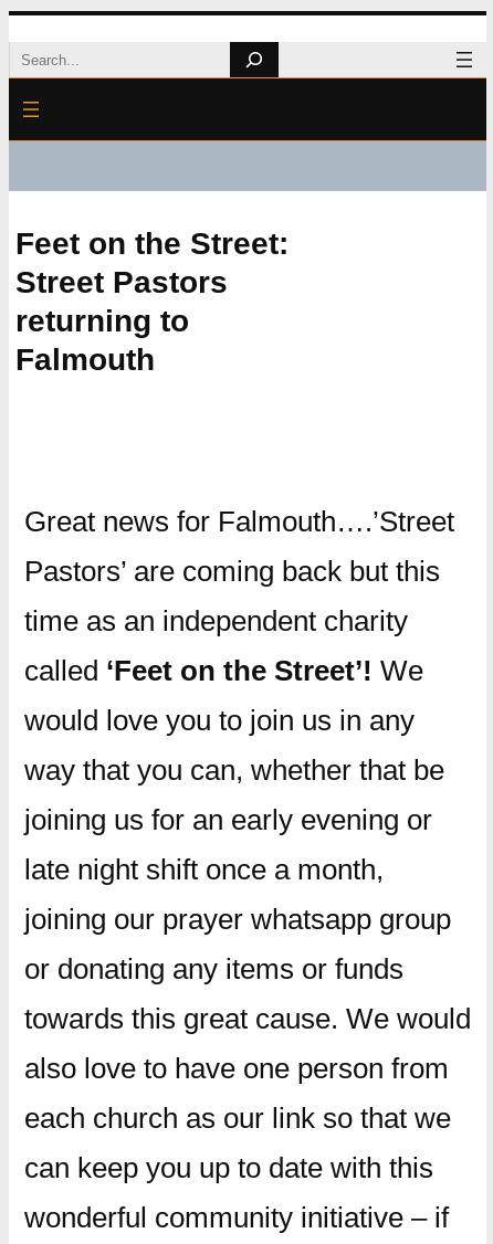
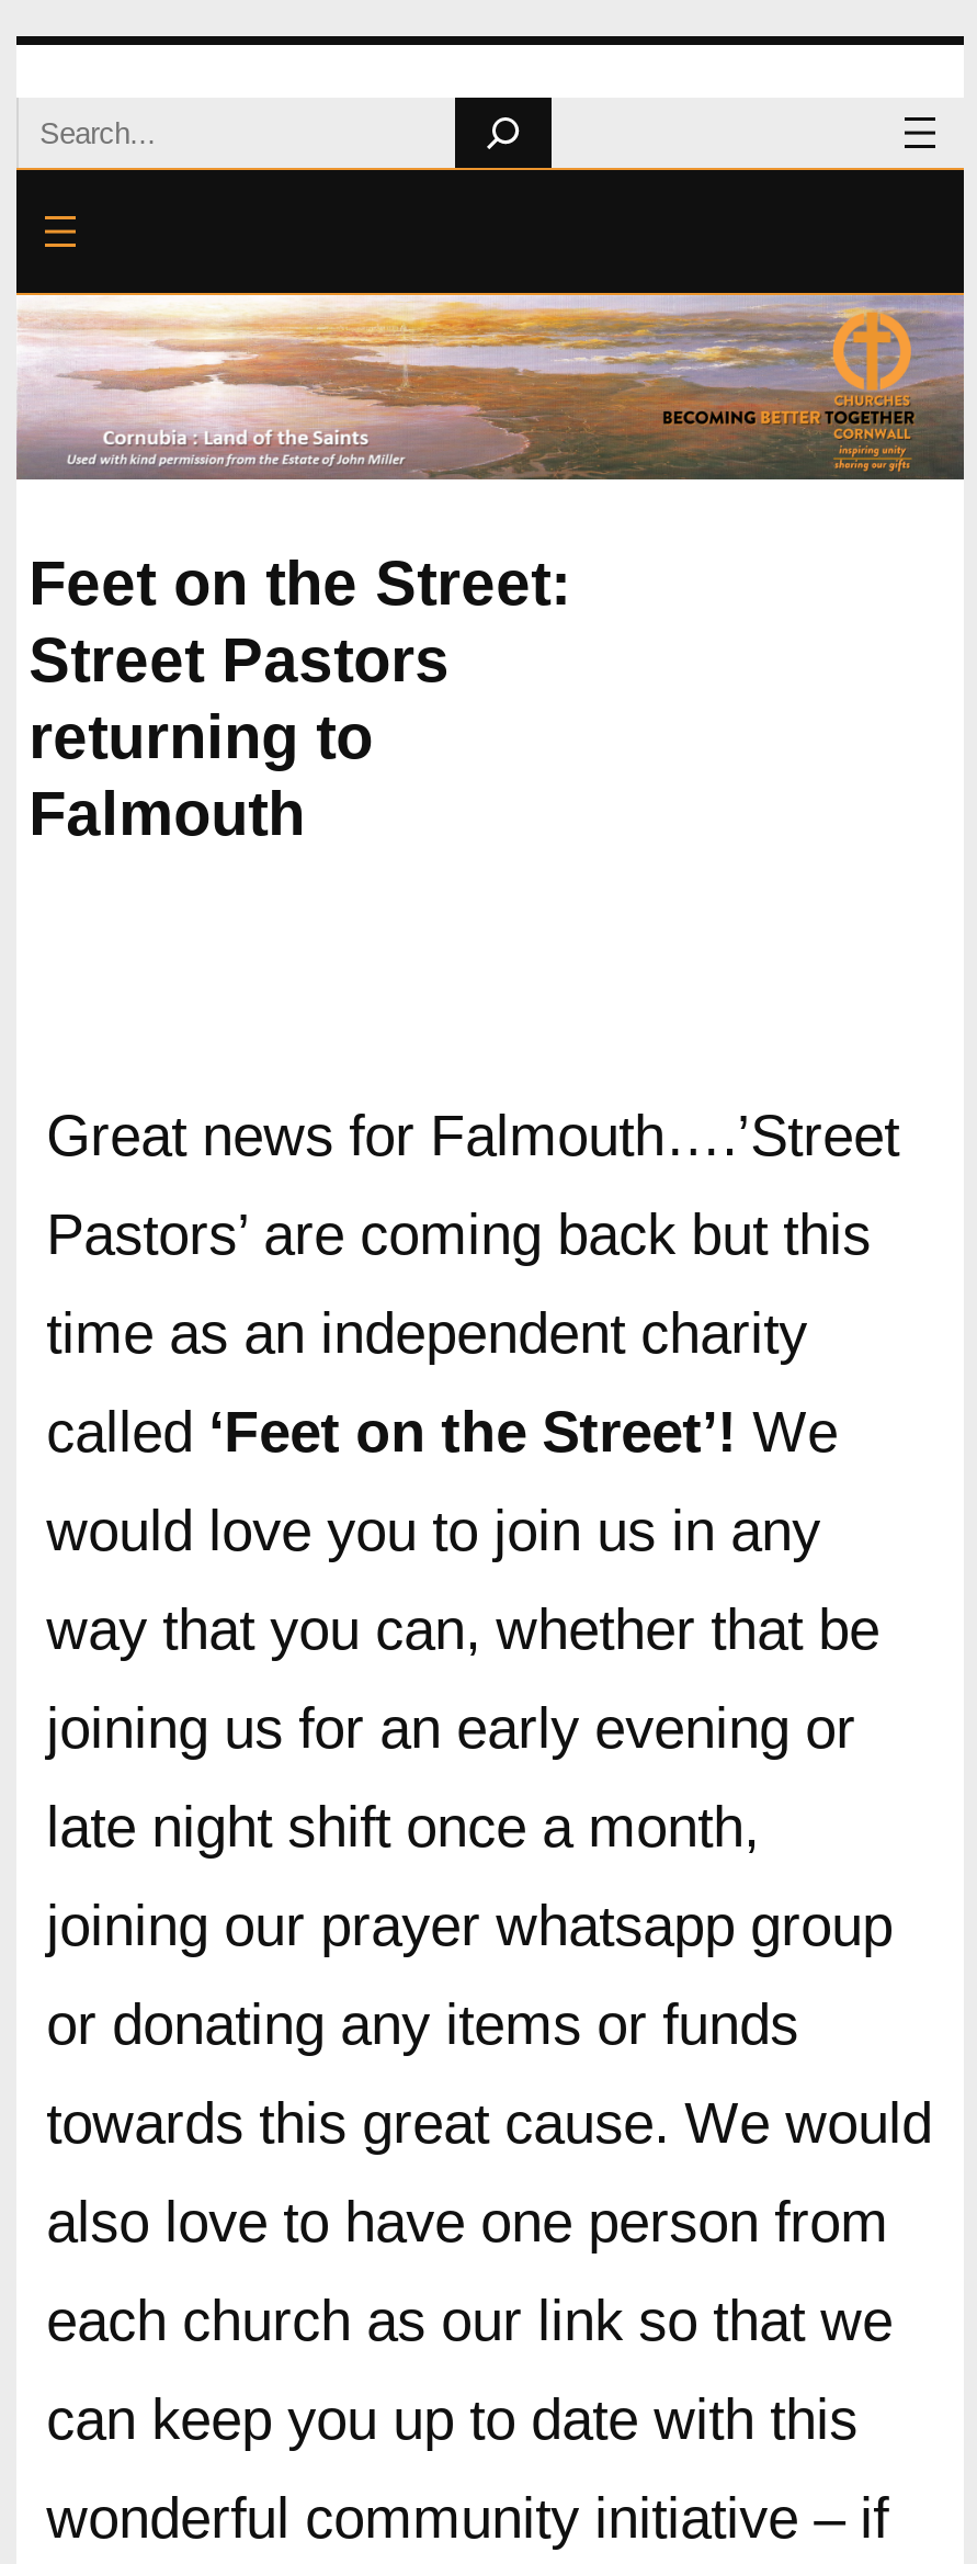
none -> [16,295,964,479] [image]

